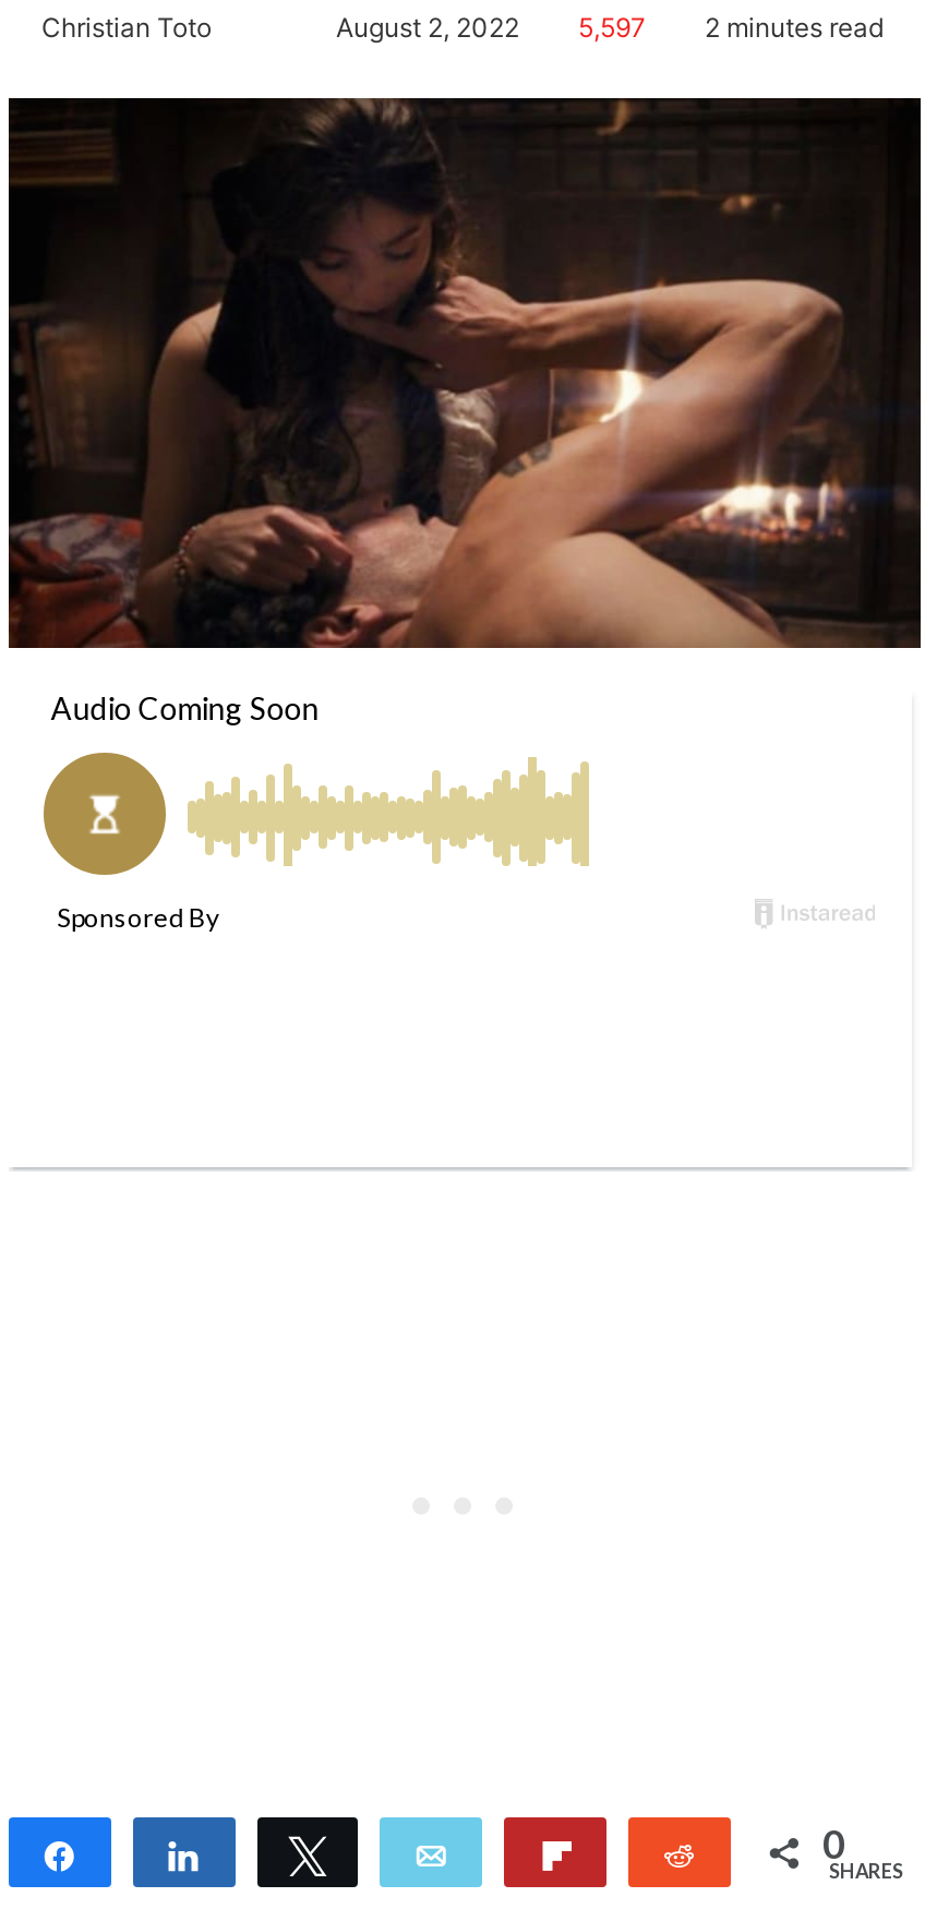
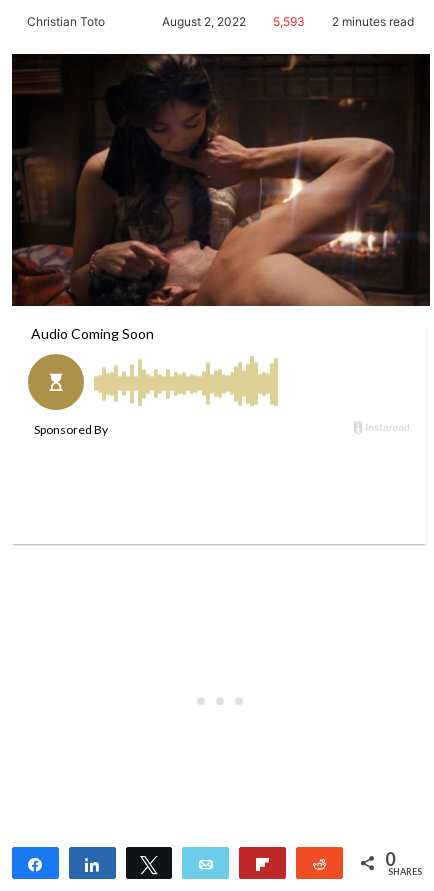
[572,10,646,43] 5,597 -> [270,14,305,29] 5,593

